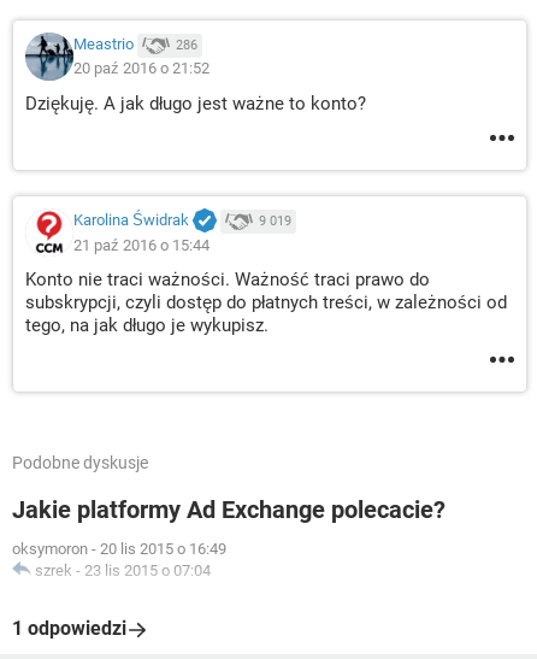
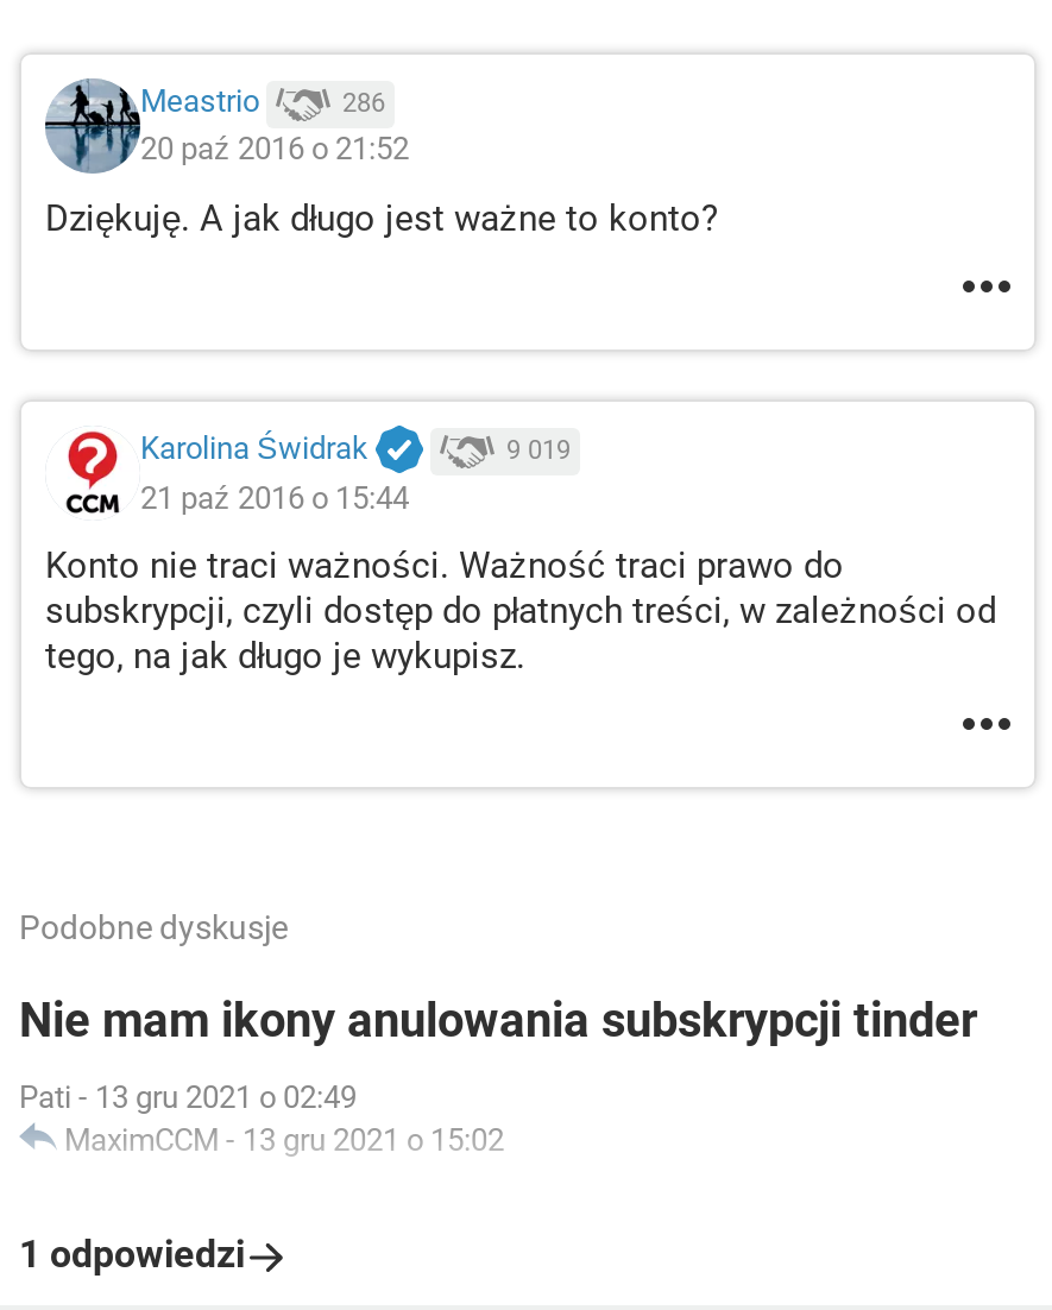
[12,495,445,524] Jakie platformy Ad Exchange polecacie? -> [19,991,977,1048] Nie mam ikony anulowania subskrypcji tinder
[12,540,226,579] oksymoron - 20 lis 2015 o 16:49 | szrek - 23 lis 2015 o 07:04 -> [19,1079,504,1158] Pati - 13 gru 2021 o 02:49 | MaximCCM - 13 gru 2021 o 15:02

